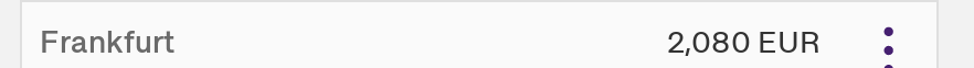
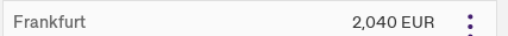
[667,22,819,62] 2,080 EUR -> [352,12,434,33] 2,040 EUR

